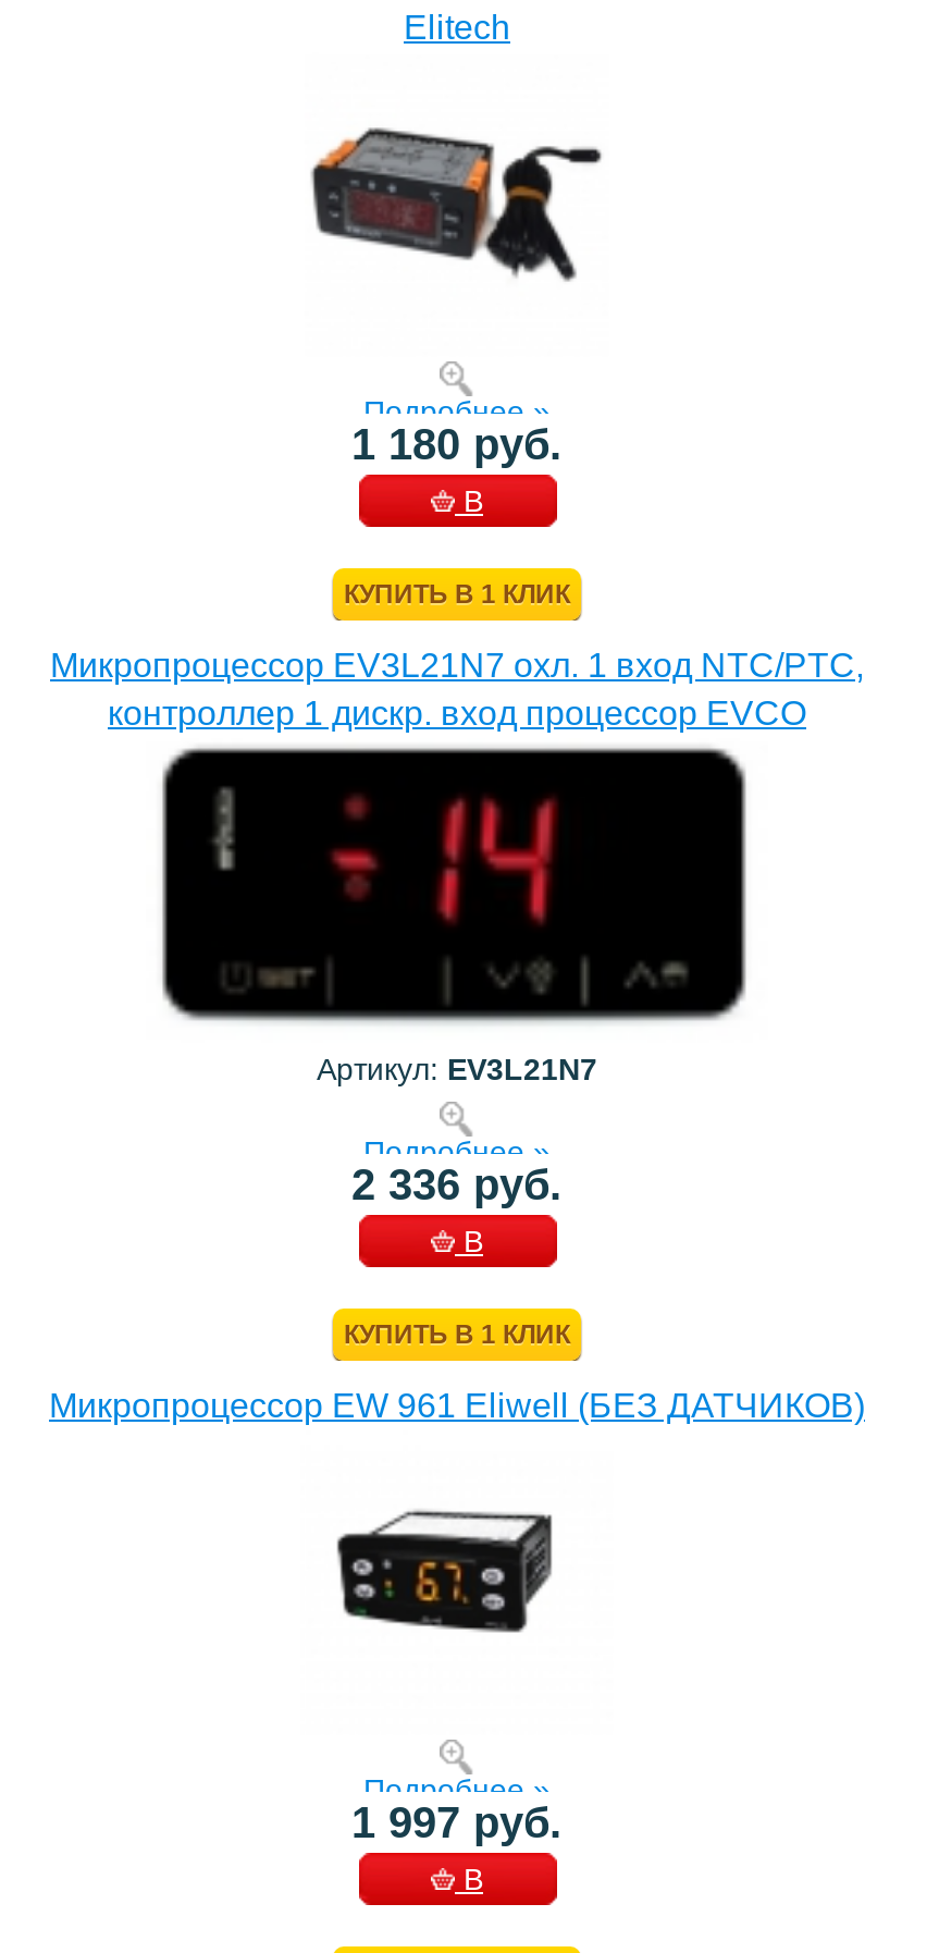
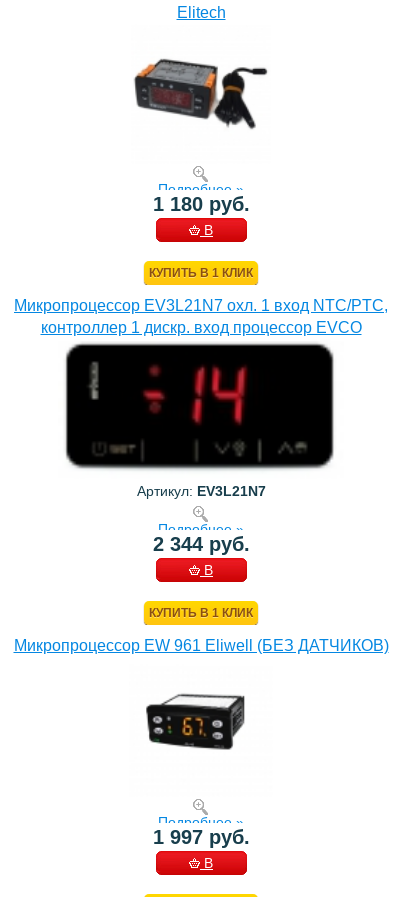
[351,1160,563,1208] 2 336 руб. -> [152,533,249,555] 2 344 руб.

